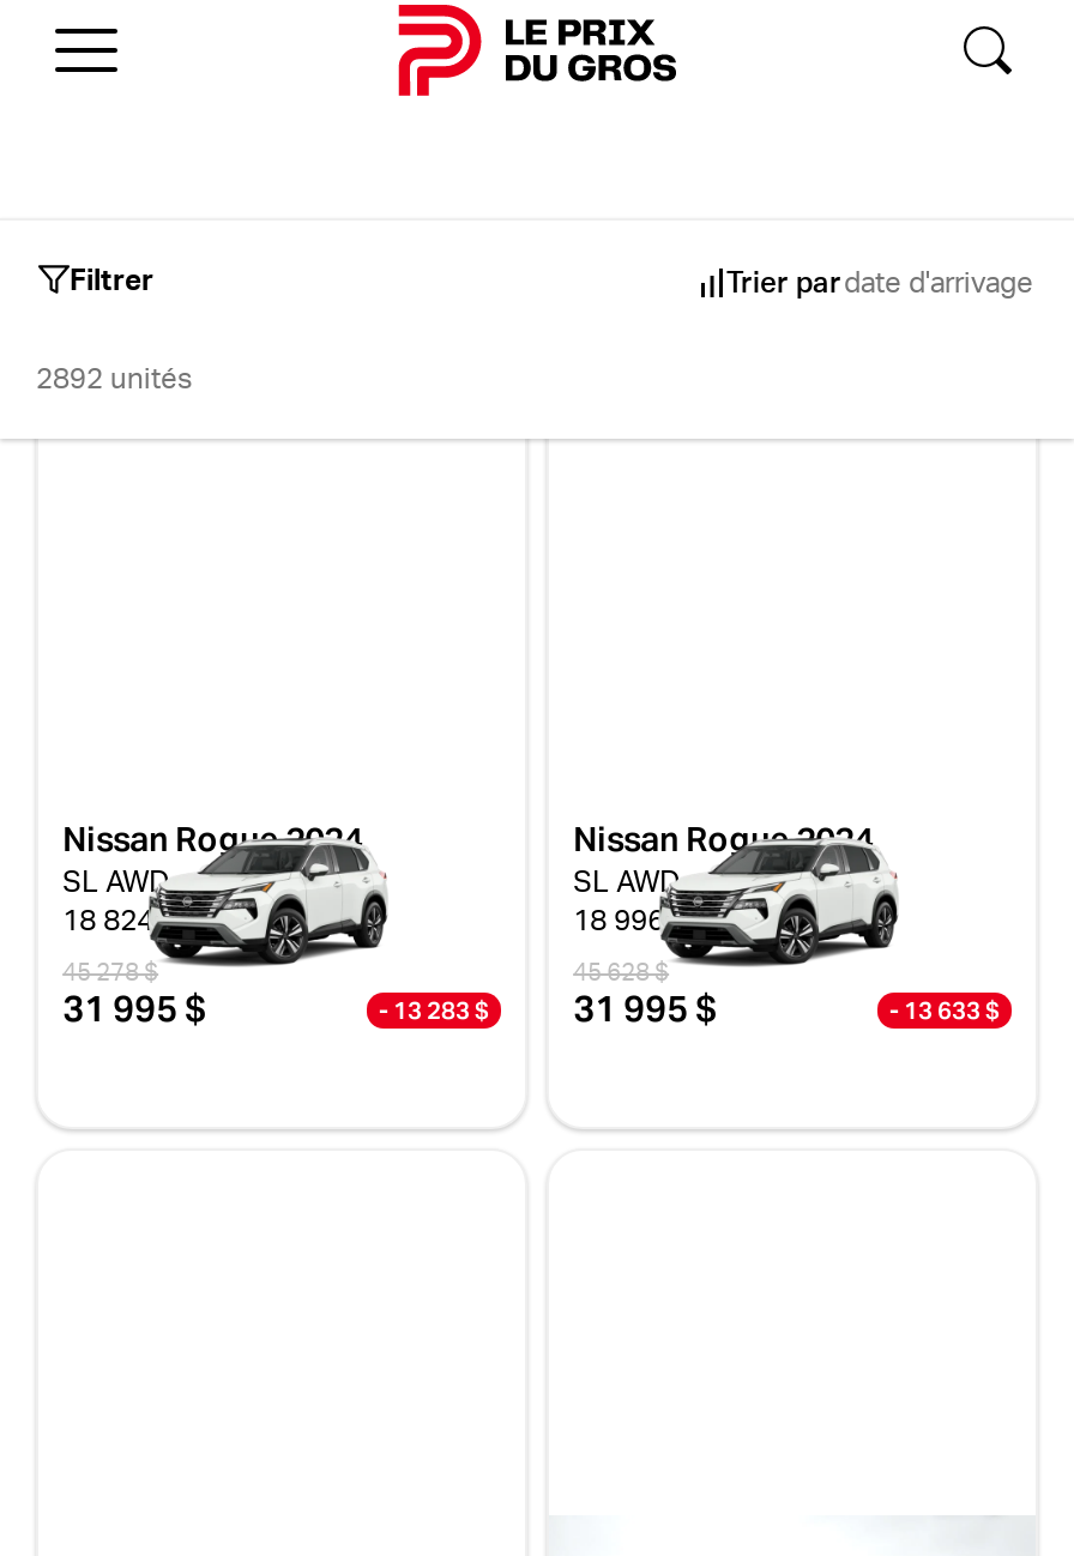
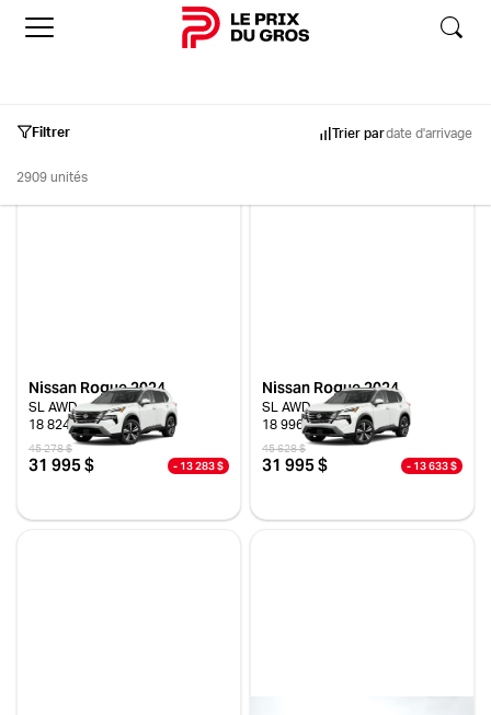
[36,363,192,392] 2892 unités -> [16,170,88,183] 2909 unités

